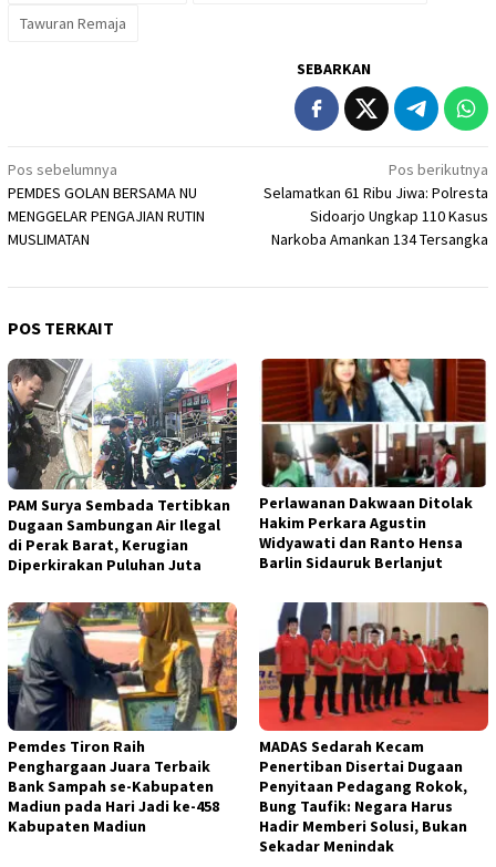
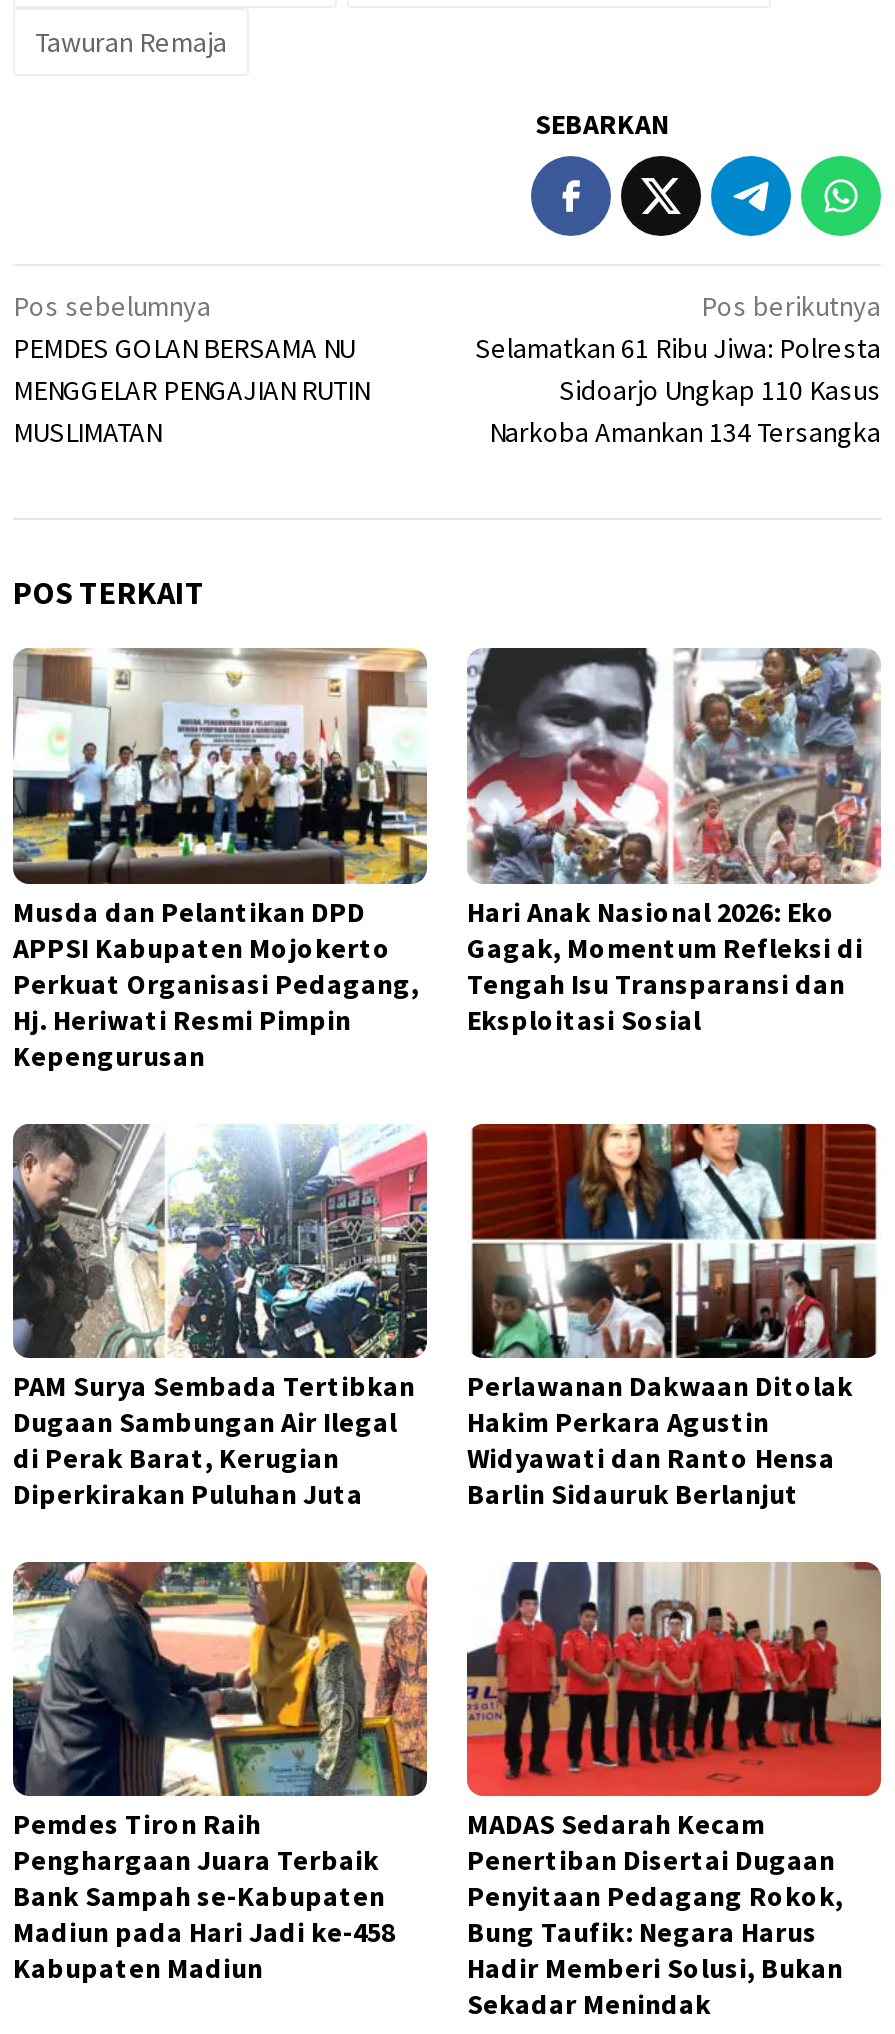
none -> [11,646,429,1073] [image] | Musda dan Pelantikan DPD | APPSI Kabupaten Mojokerto | Perkuat Organisasi Pedagang, | Hj. Heriwati Resmi Pimpin | Kepengurusan
none -> [465,646,883,1037] [image] | Hari Anak Nasional 2026: Eko | Gagak, Momentum Refleksi di | Tengah Isu Transparansi dan | Eksploitasi Sosial

